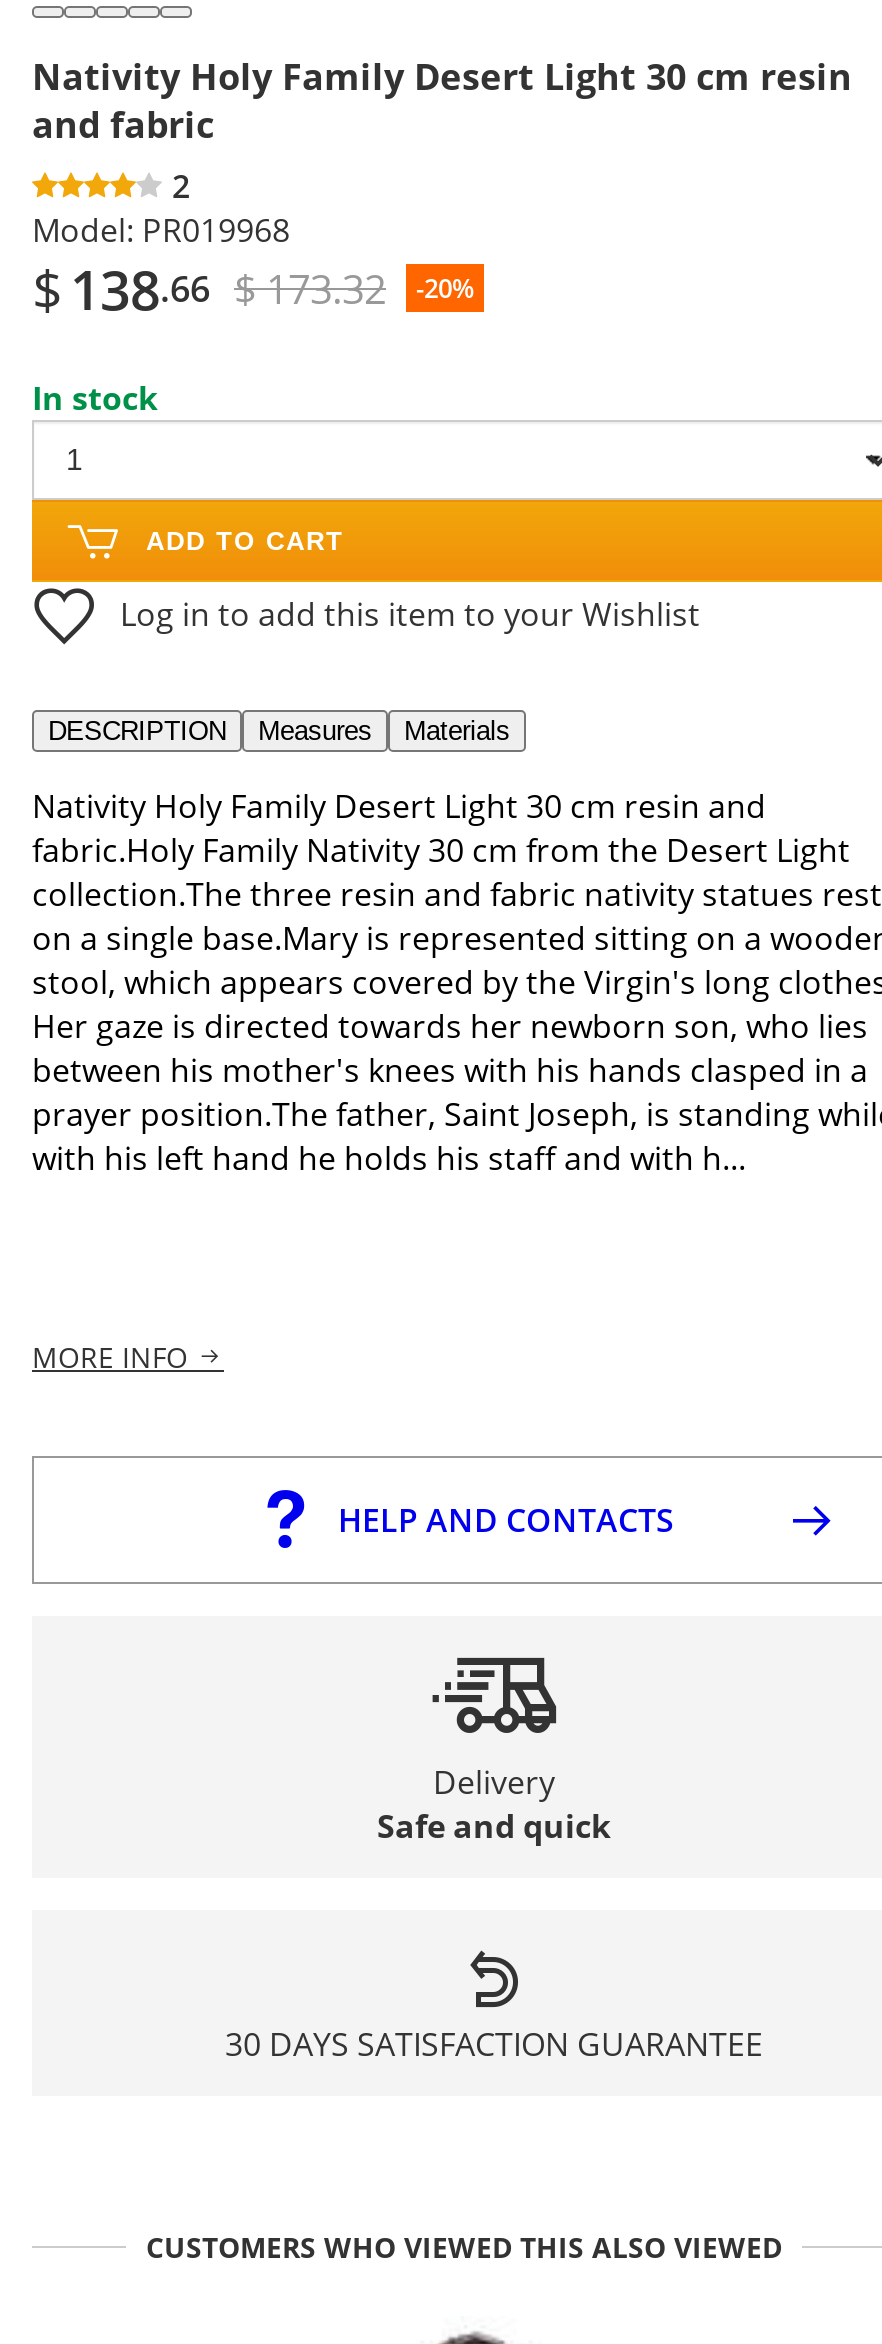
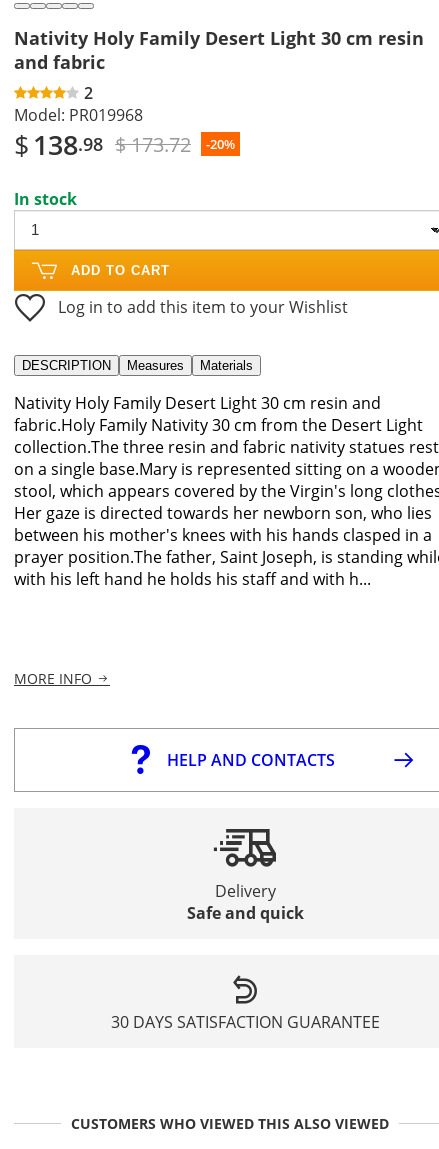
[32,252,474,326] $ 138.66 $ 173.32 -20% -> [14,126,235,163] $ 138.98 $ 173.72 -20%

